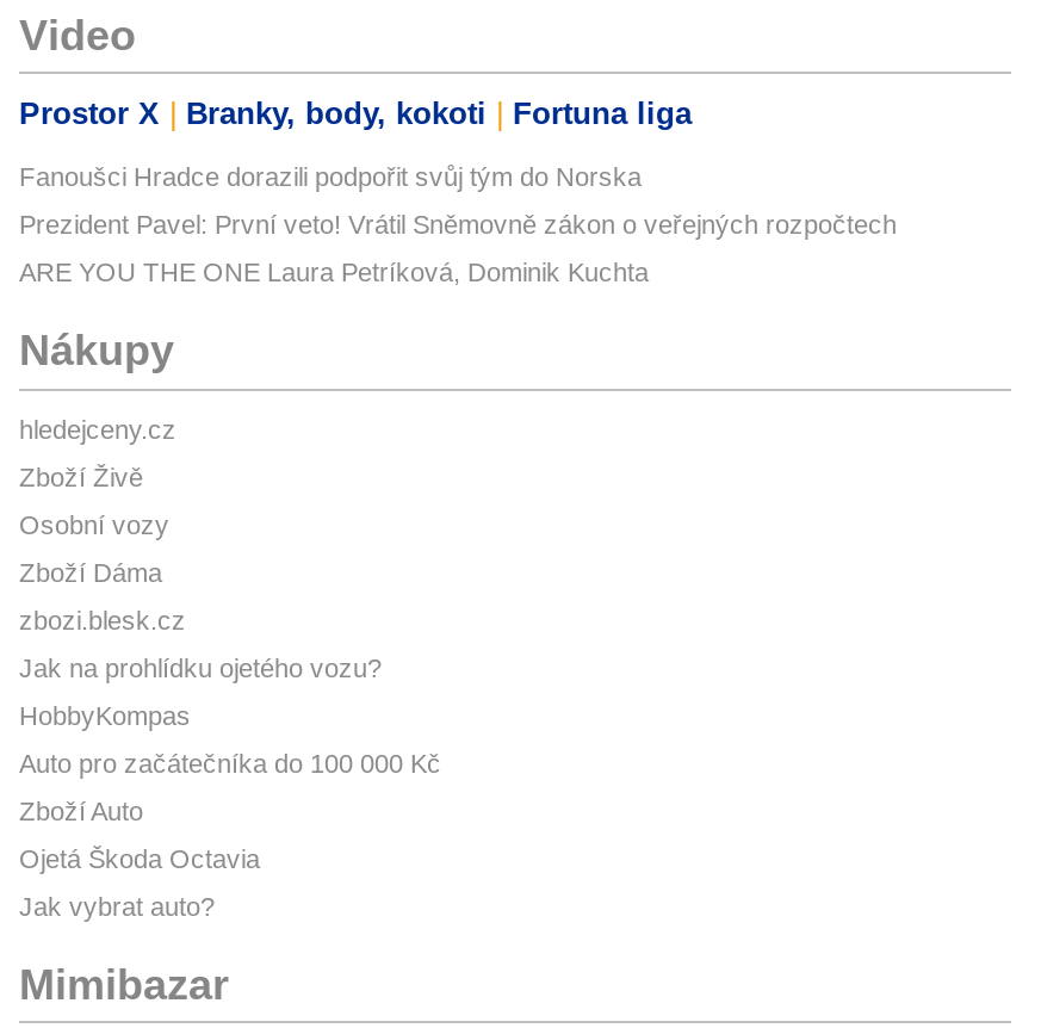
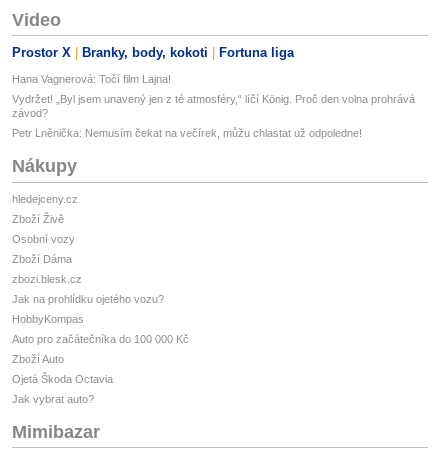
[19,163,642,191] Fanoušci Hradce dorazili podpořit svůj tým do Norska -> [12,73,171,85] Hana Vagnerová: Točí film Lajna!
[19,210,897,239] Prezident Pavel: První veto! Vrátil Sněmovně zákon o veřejných rozpočtech -> [12,93,415,119] Vydržet! „Byl jsem unavený jen z té atmosféry,“ líčí König. Proč den volna prohrává | závod?
[19,258,649,287] ARE YOU THE ONE Laura Petríková, Dominik Kuchta -> [12,127,362,139] Petr Lněnička: Nemusím čekat na večírek, můžu chlastat už odpoledne!

